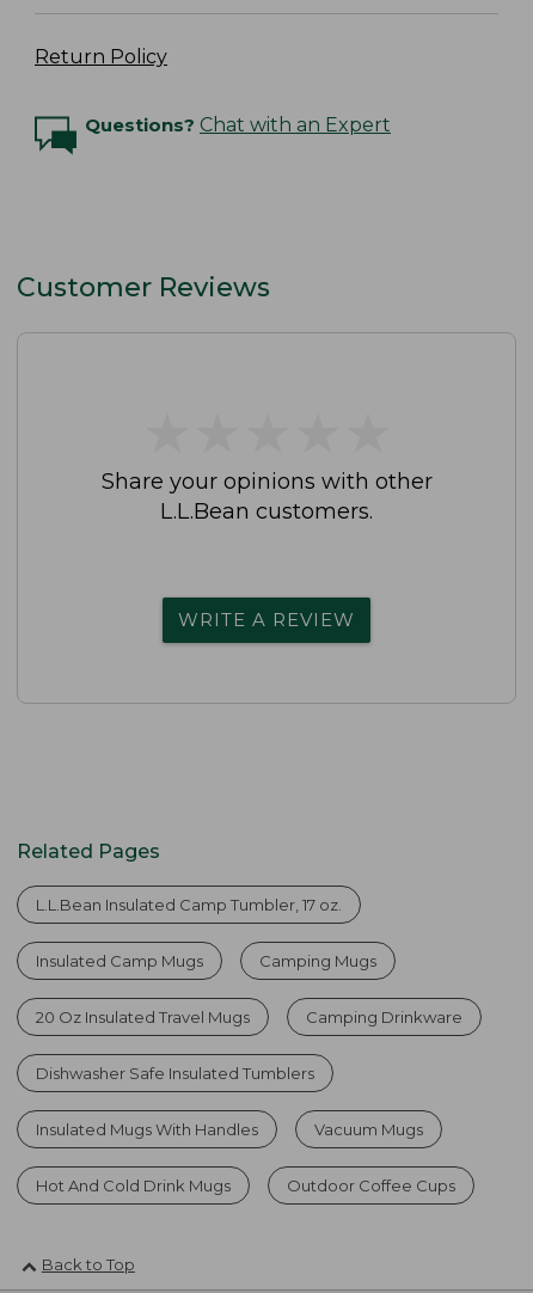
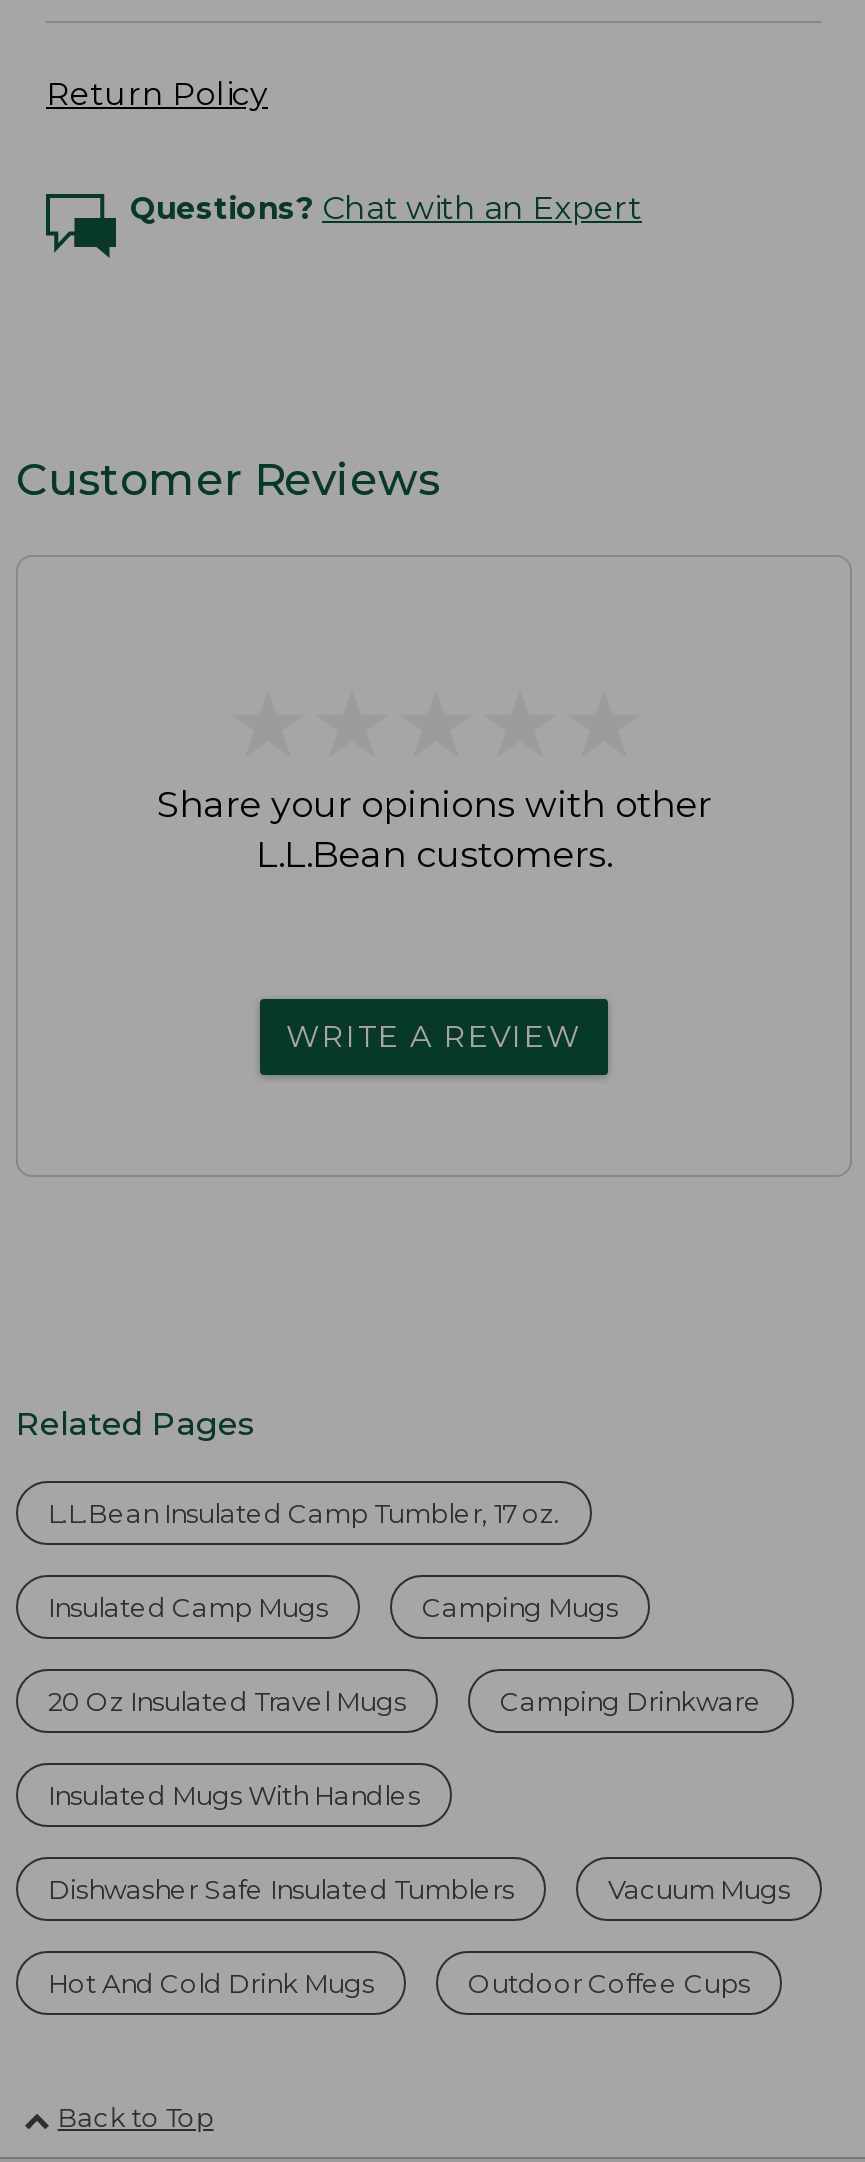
moved [36,1064,314,1083] -> [48,1873,514,1905]: Dishwasher Safe Insulated Tumblers
moved [36,1120,258,1139] -> [48,1779,420,1811]: Insulated Mugs With Handles

